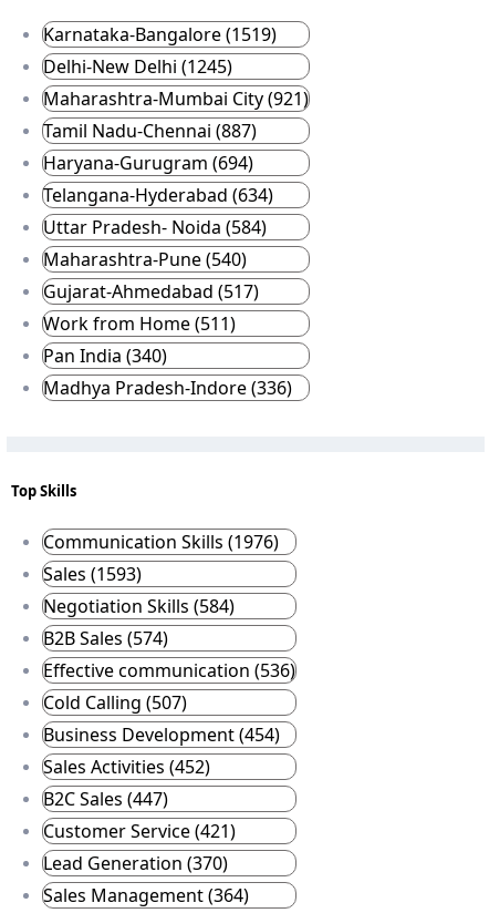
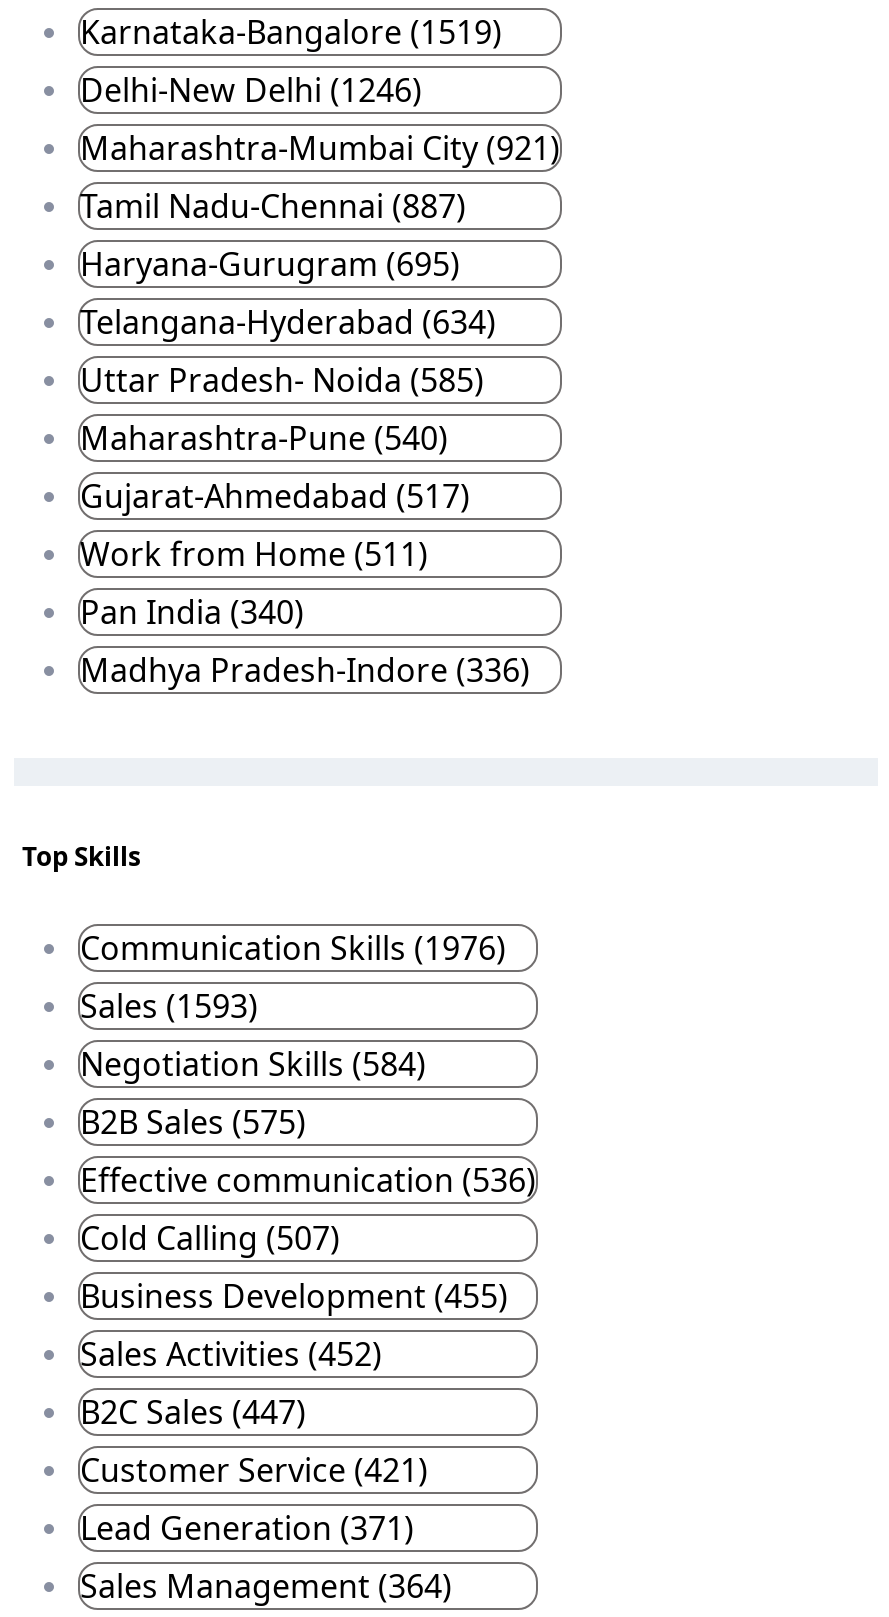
[43,54,232,79] Delhi-New Delhi (1245) -> [80,68,422,112] Delhi-New Delhi (1246)
[43,151,253,175] Haryana-Gurugram (694) -> [80,242,460,286] Haryana-Gurugram (695)
[43,215,267,239] Uttar Pradesh- Noida (584) -> [80,358,484,402] Uttar Pradesh- Noida (585)
[43,626,168,651] B2B Sales (574) -> [80,1100,306,1144] B2B Sales (575)
[43,723,280,747] Business Development (454) -> [80,1274,508,1318] Business Development (455)
[43,851,228,876] Lead Generation (370) -> [80,1506,414,1550] Lead Generation (371)

